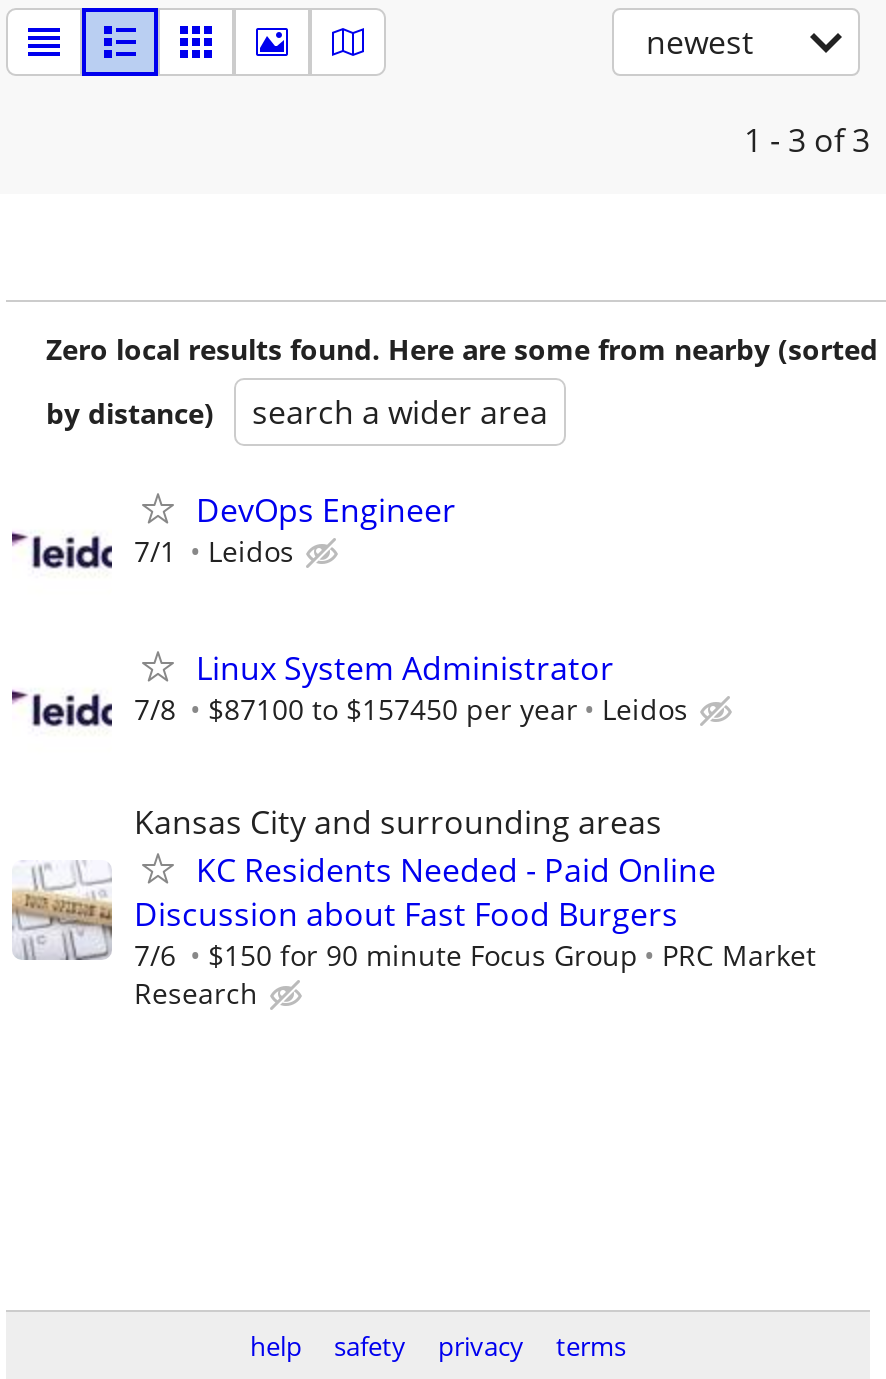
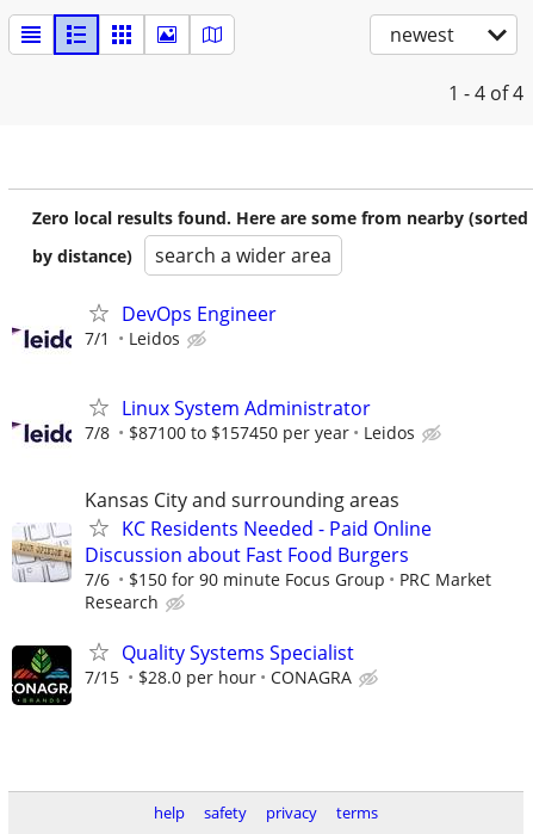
[744,118,870,162] 1 - 3 of 3 -> [448,80,523,106] 1 - 4 of 4
none -> [11,639,354,706] [image] | Quality Systems Specialist | 7/15 | $28.0 per hour | CONAGRA

